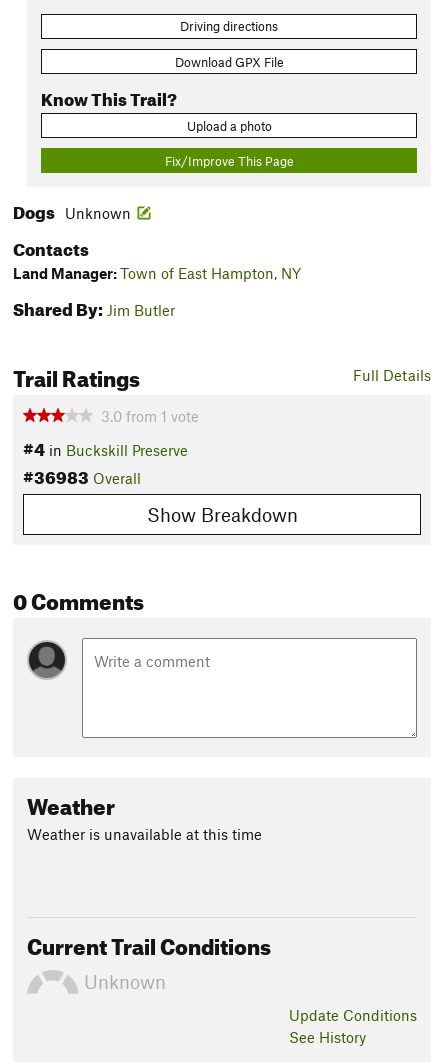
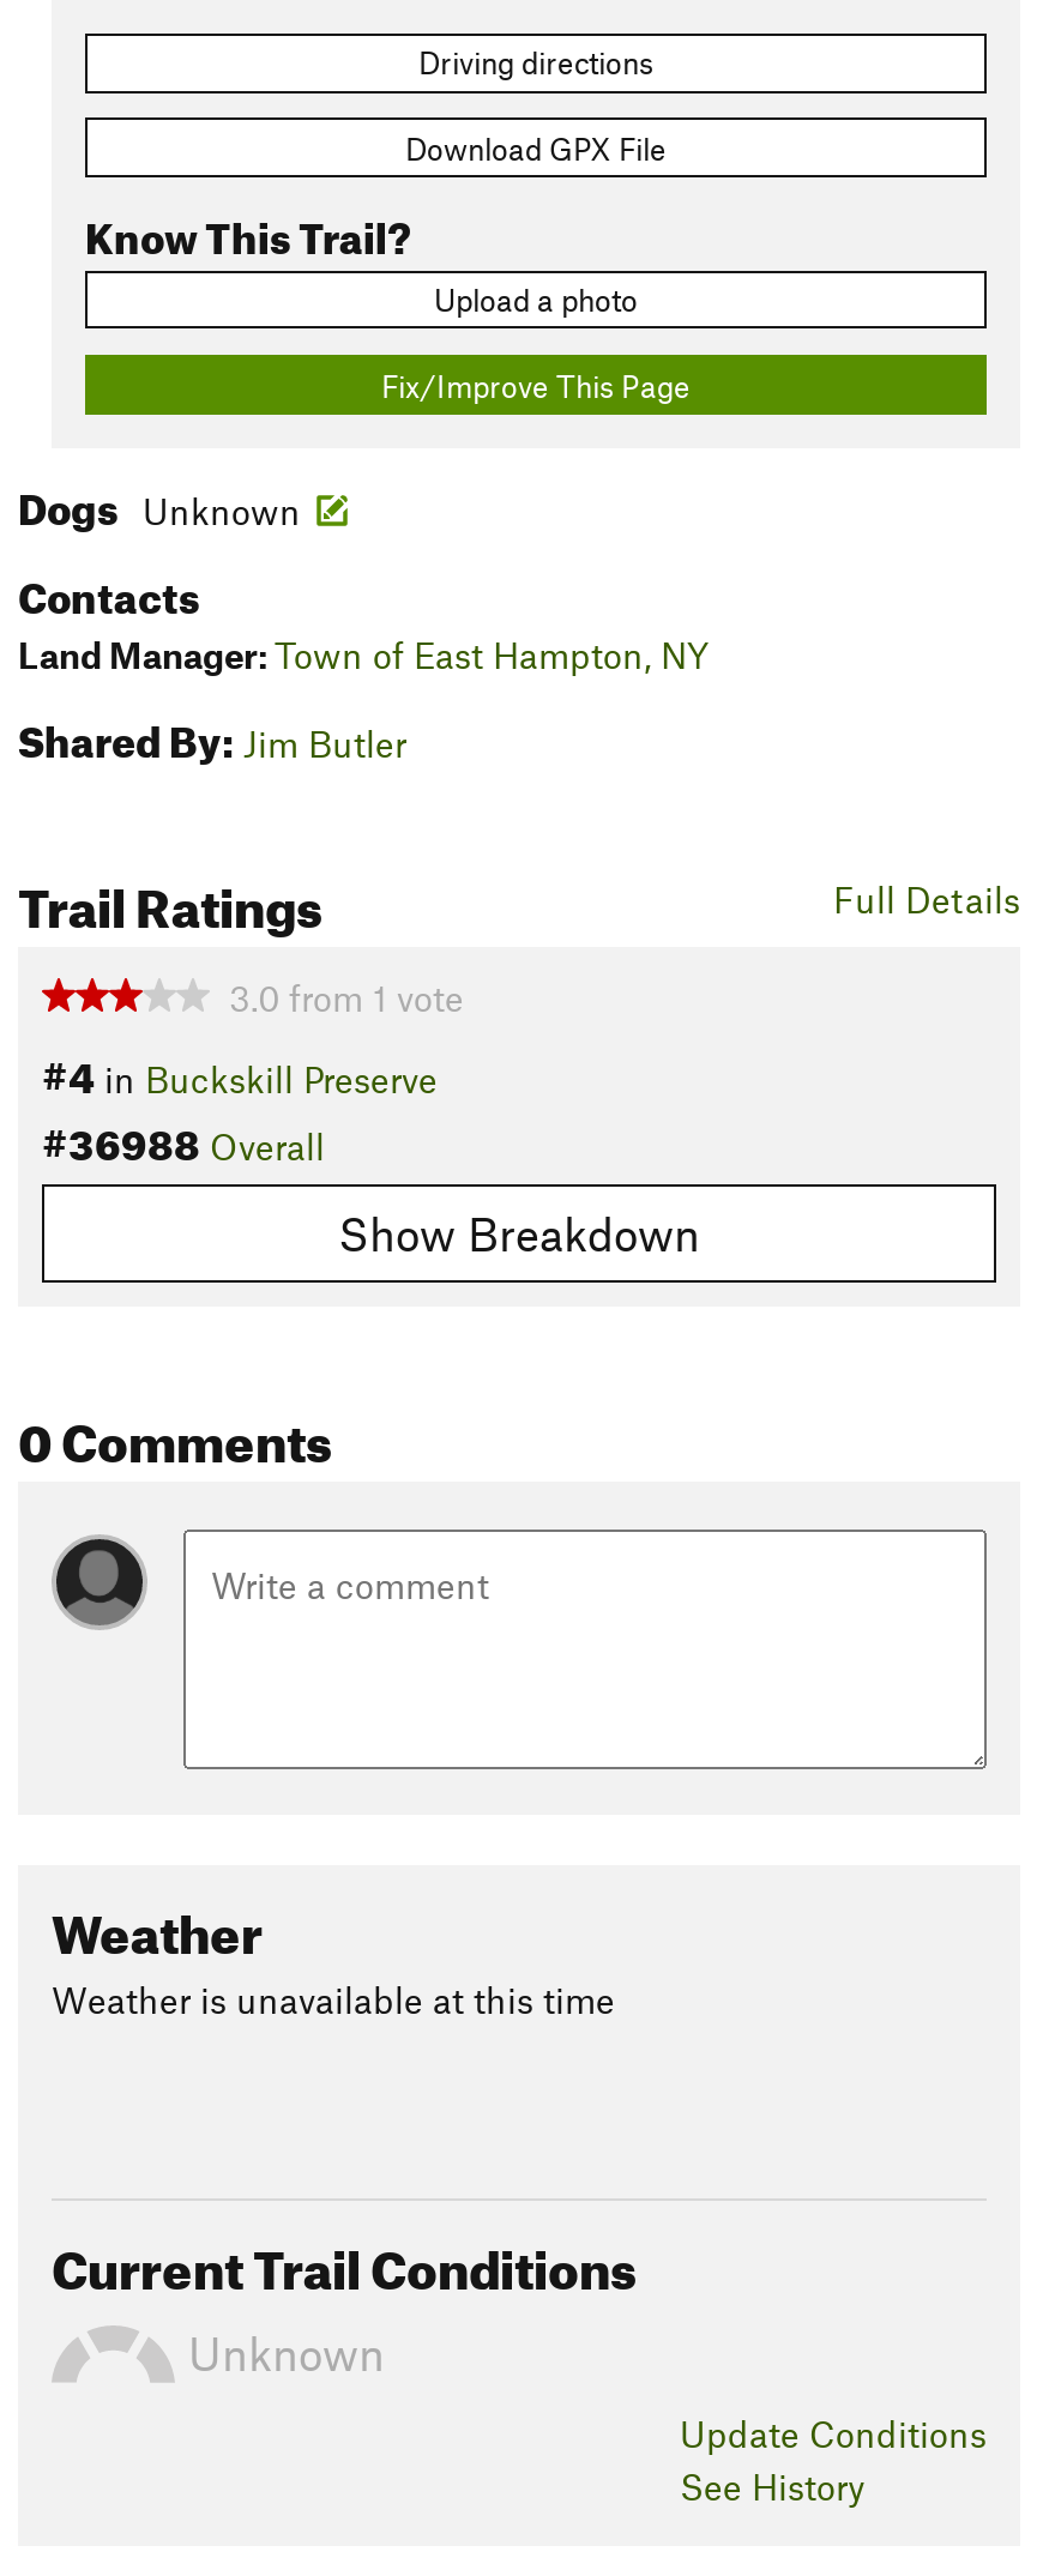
[23,461,141,488] #36983 Overall -> [42,1105,325,1170] #36988 Overall

